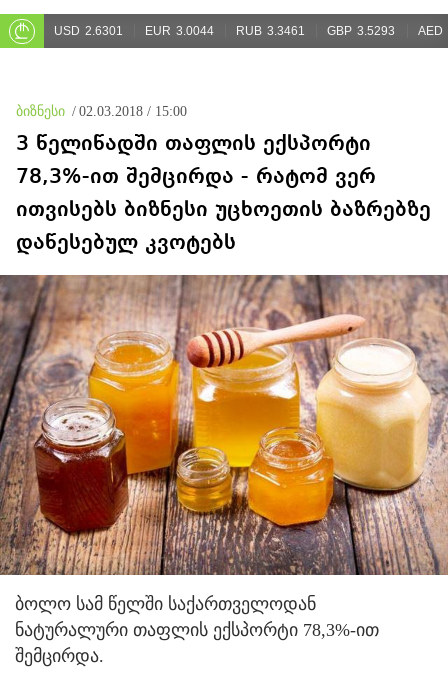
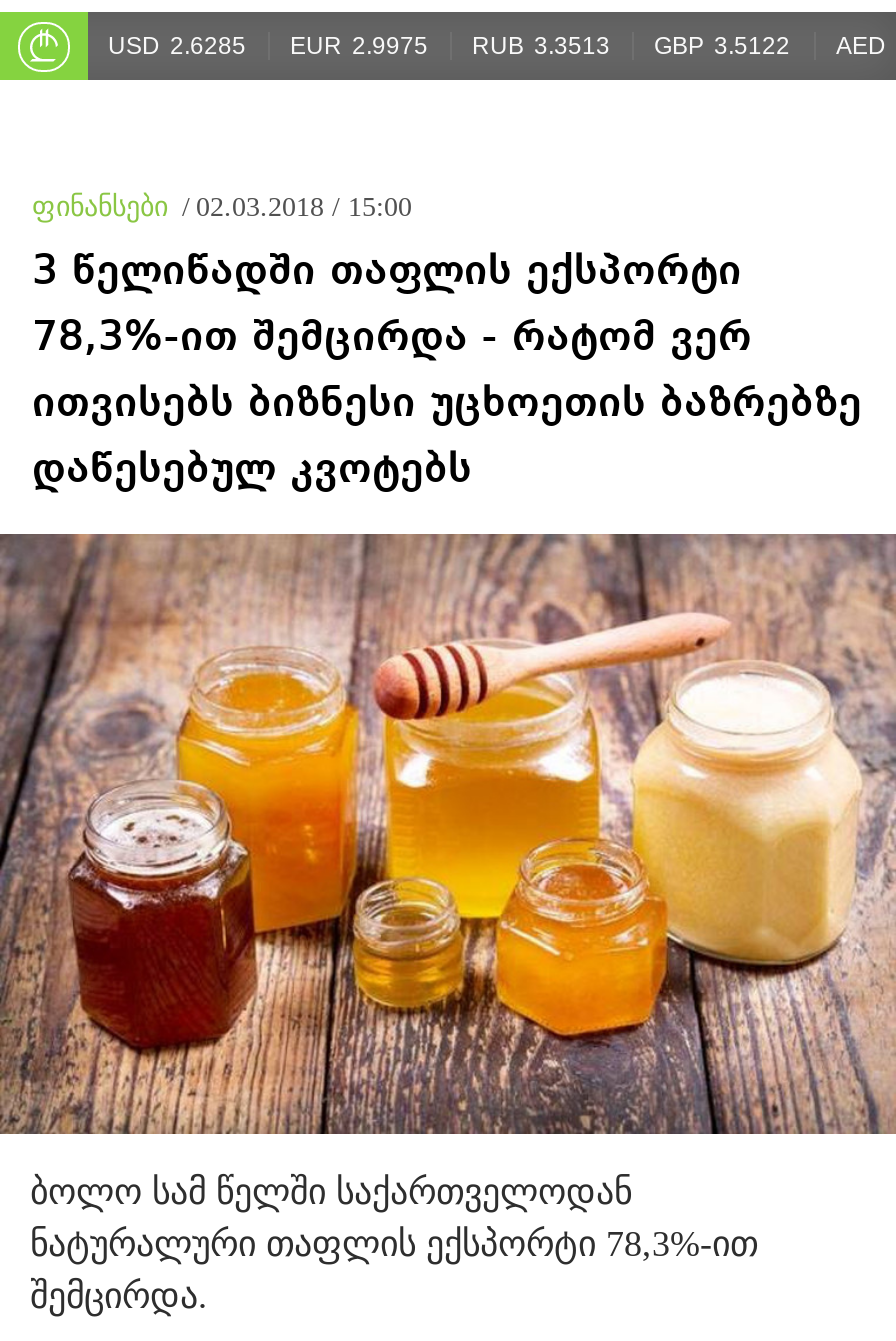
[54,24,123,38] USD 2.6301 -> [108,32,246,60] USD 2.6285
[145,24,214,38] EUR 3.0044 -> [290,32,428,60] EUR 2.9975
[236,24,305,38] RUB 3.3461 -> [472,32,610,60] RUB 3.3513
[327,24,395,38] GBP 3.5293 -> [654,32,790,60] GBP 3.5122
[16,104,187,119] ბიზნესი / 02.03.2018 / 15:00 -> [32,192,412,222] ფინანსები / 02.03.2018 / 15:00

